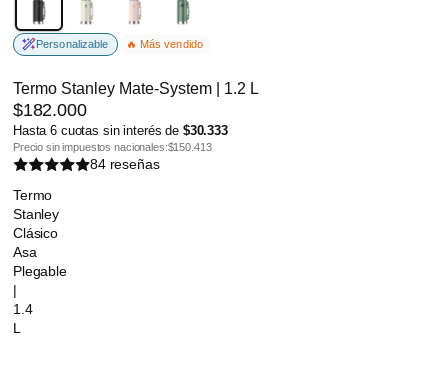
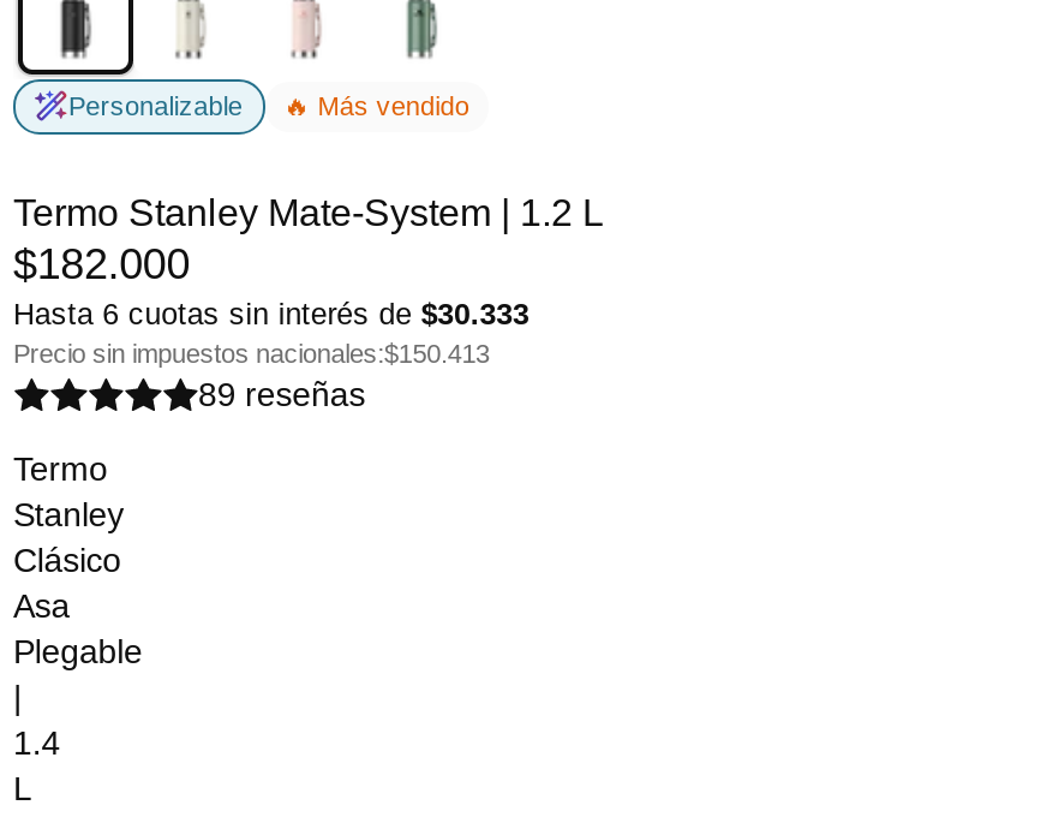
[90,156,160,172] 84 reseñas -> [198,375,365,413] 89 reseñas

